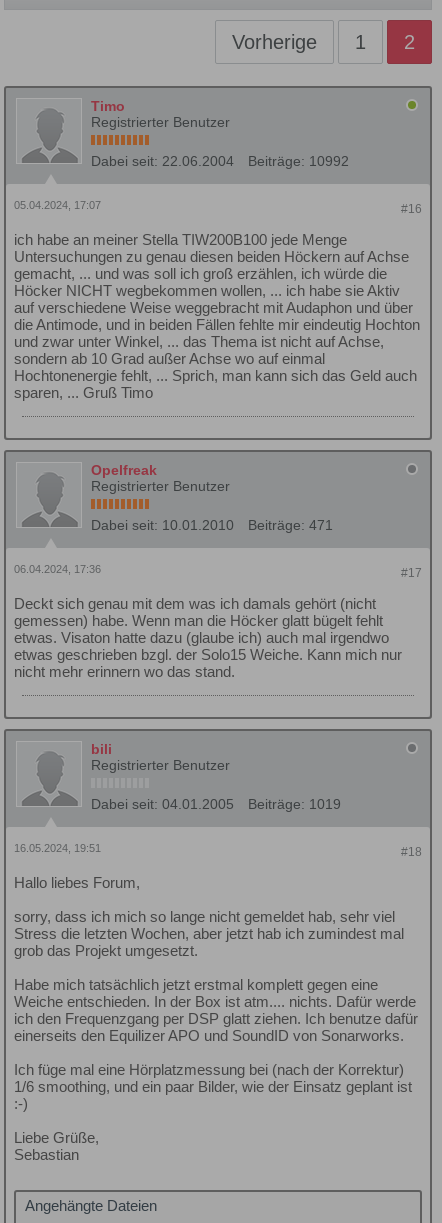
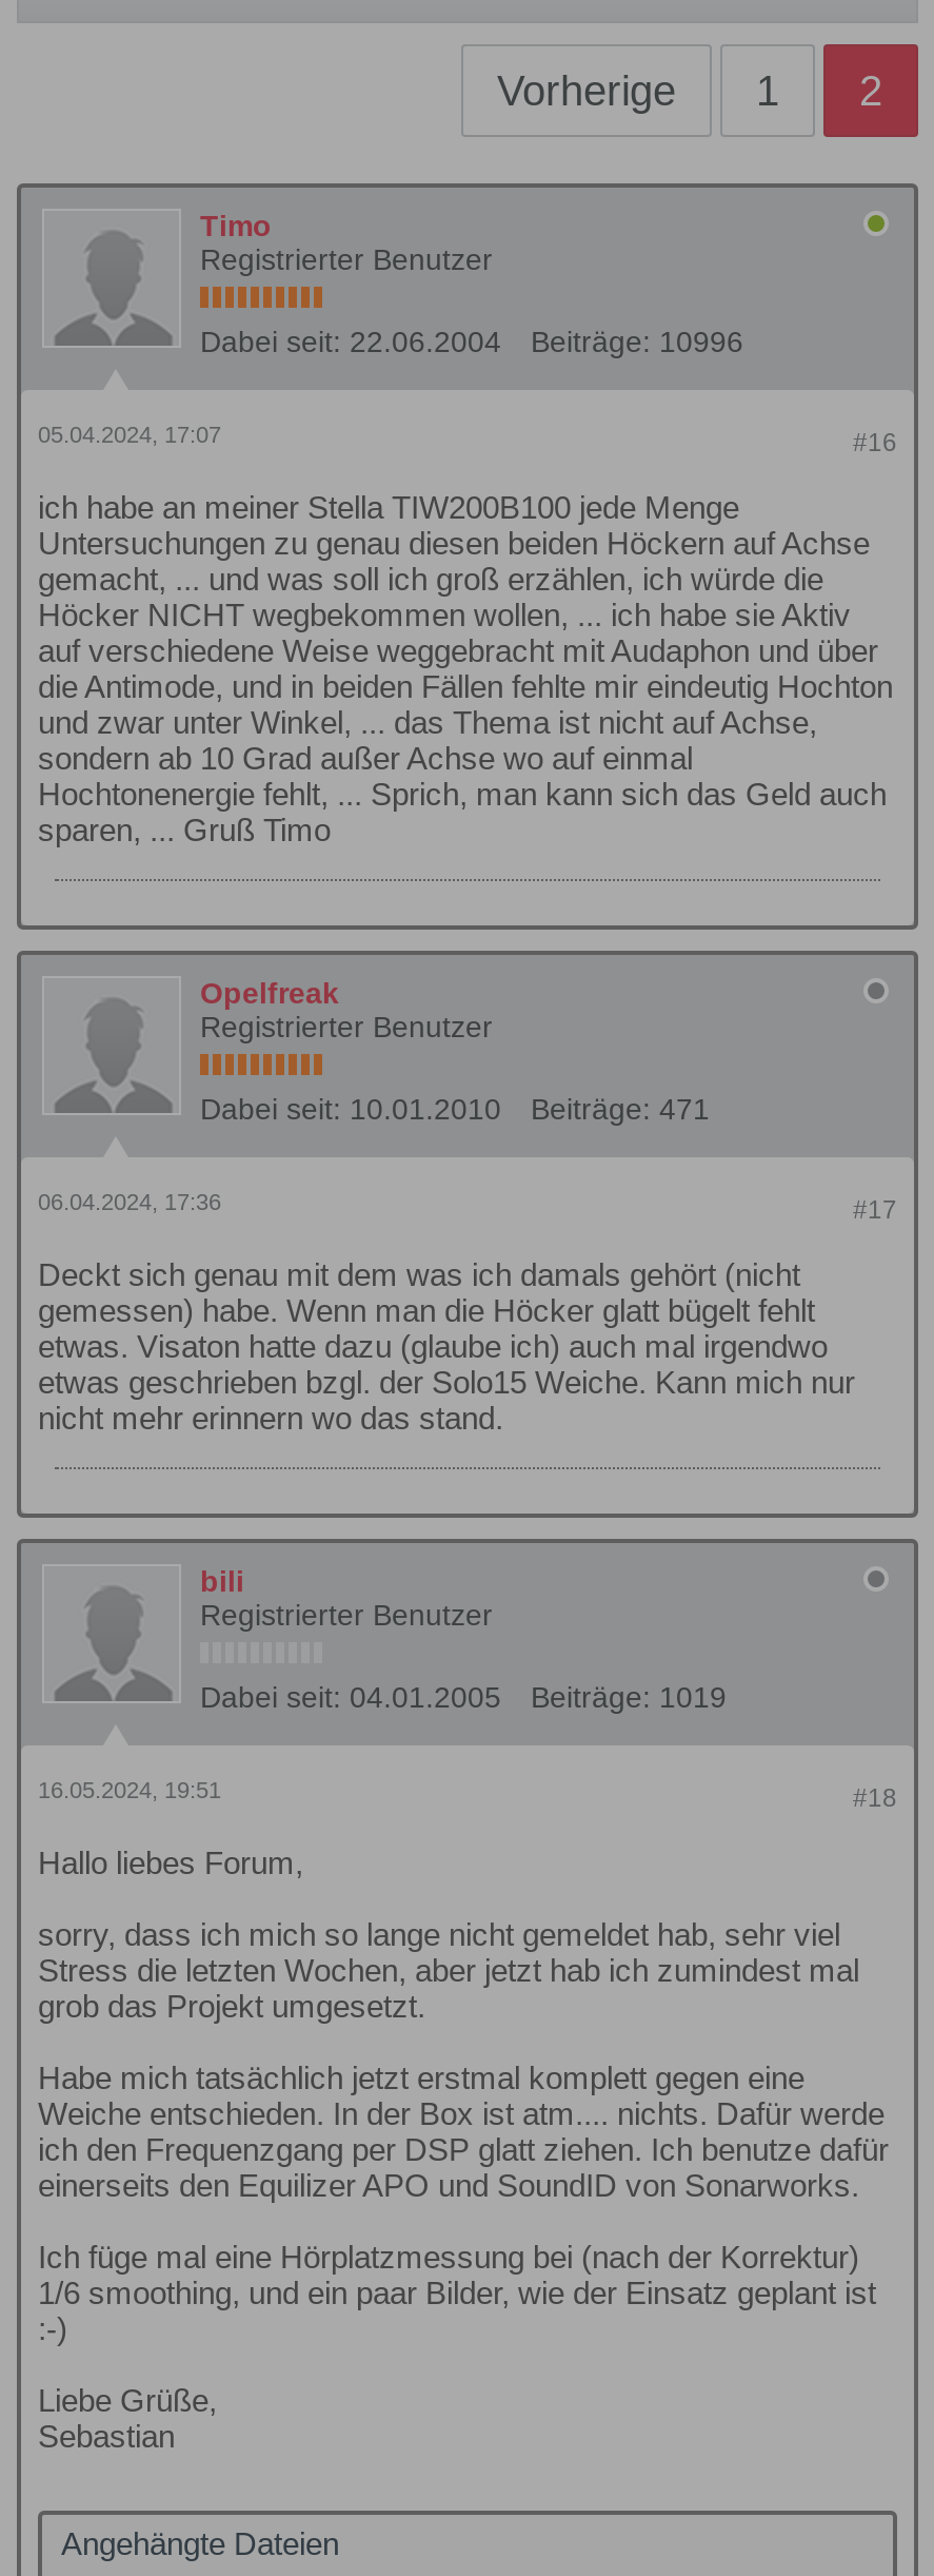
[91,153,349,169] Dabei seit: 22.06.2004 Beiträge: 10992 -> [200,325,743,358] Dabei seit: 22.06.2004 Beiträge: 10996

